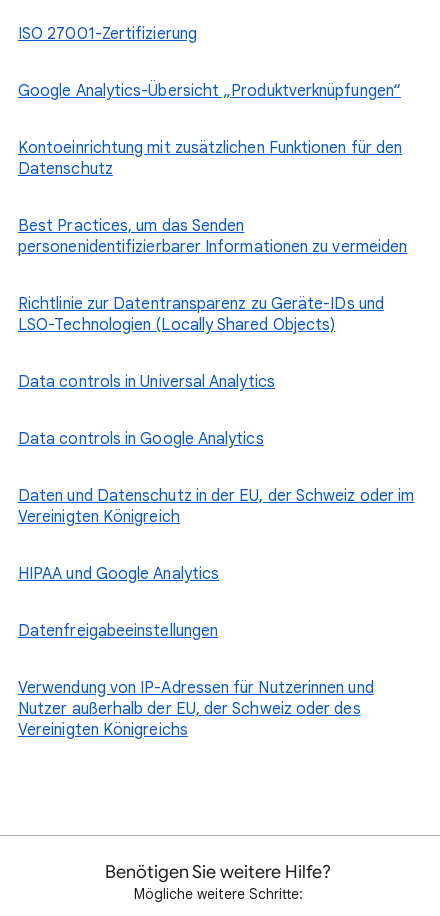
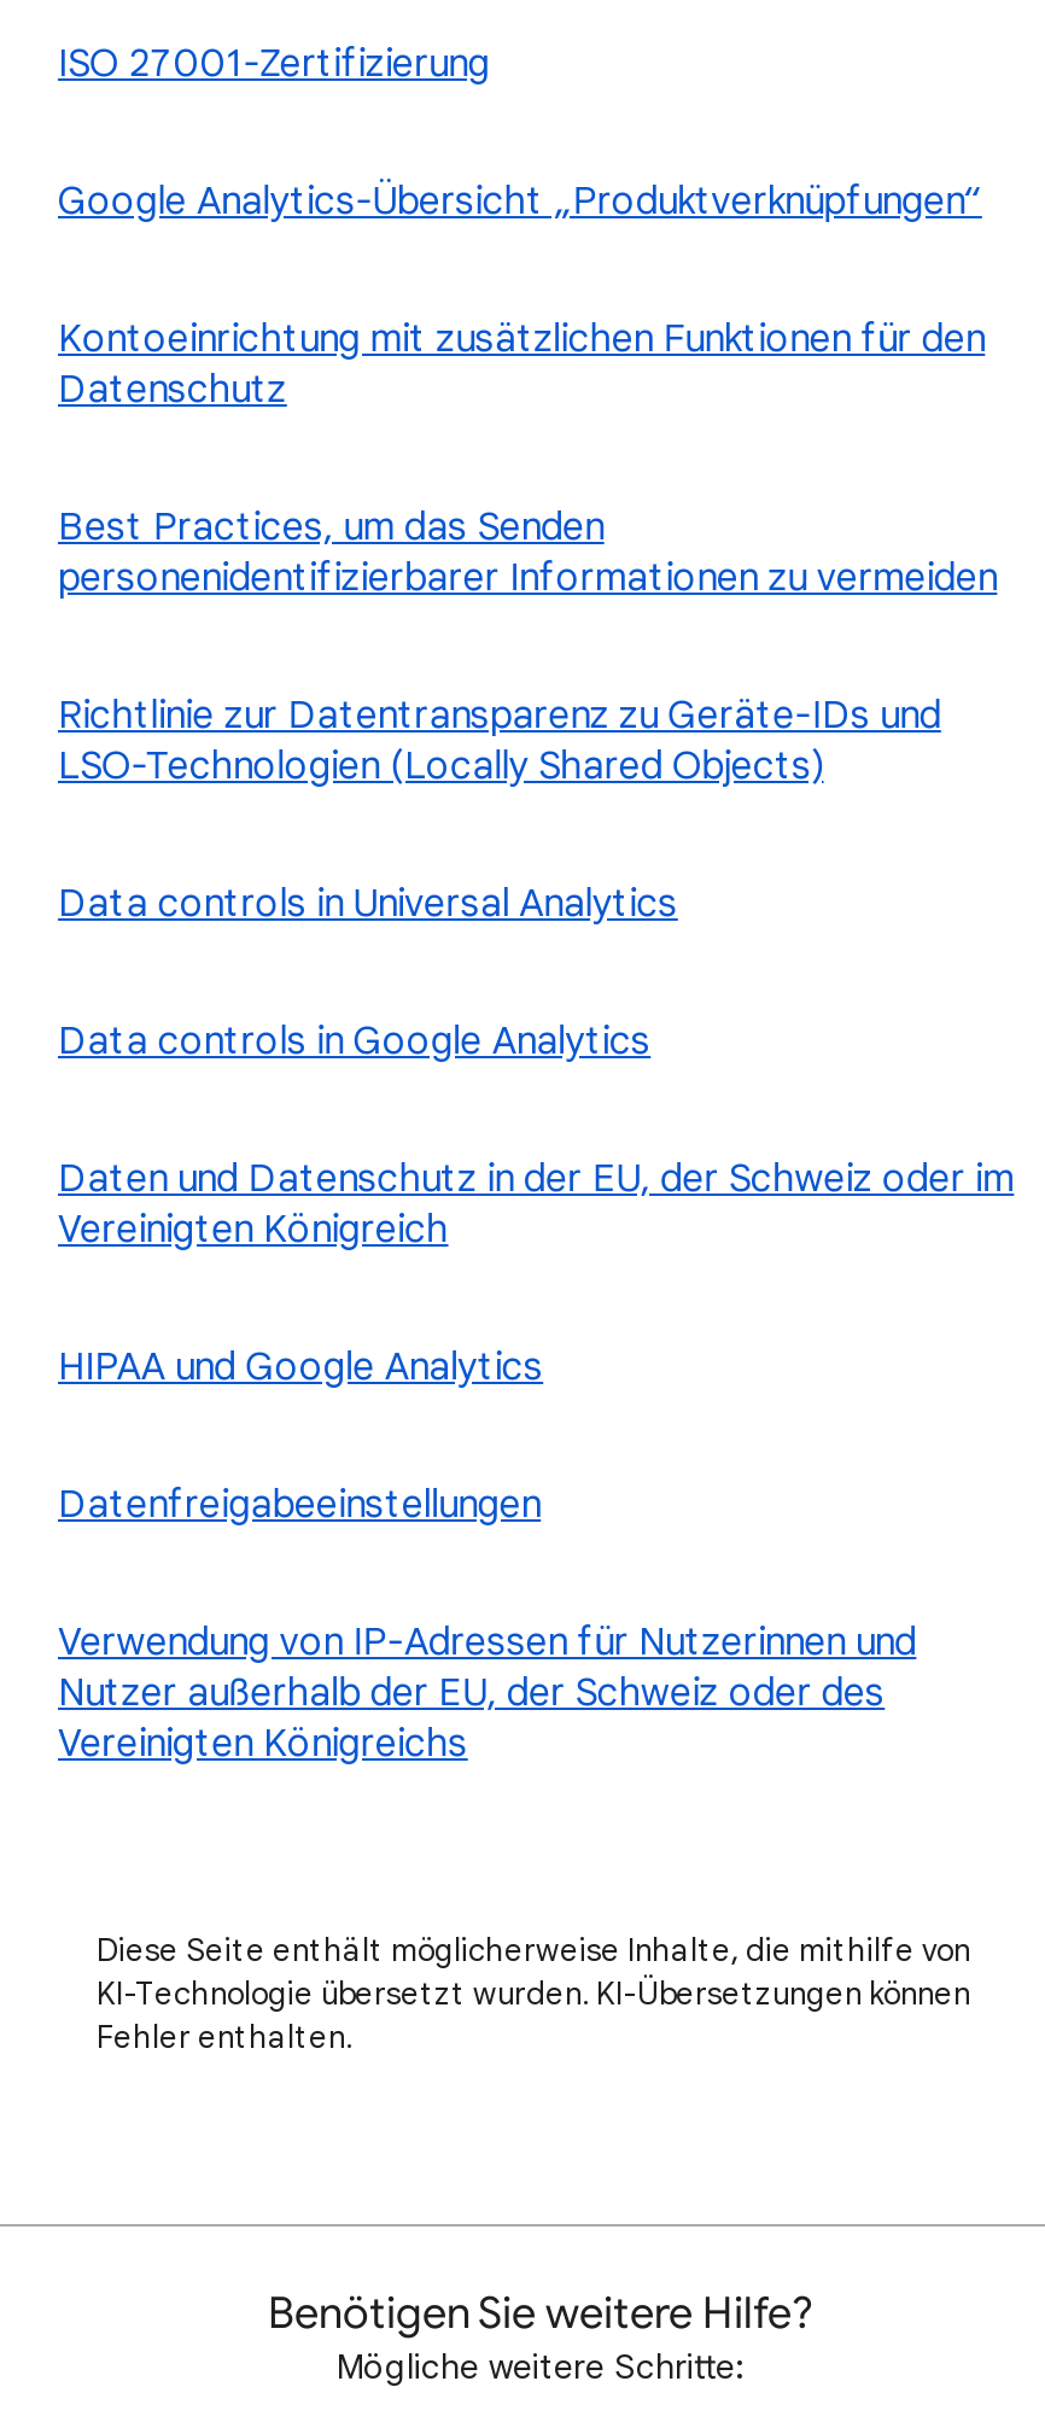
none -> [97,1930,970,2058] Diese Seite enthält möglicherweise Inhalte, die mithilfe von | KI-Technologie übersetzt wurden. KI-Übersetzungen können | Fehler enthalten.

